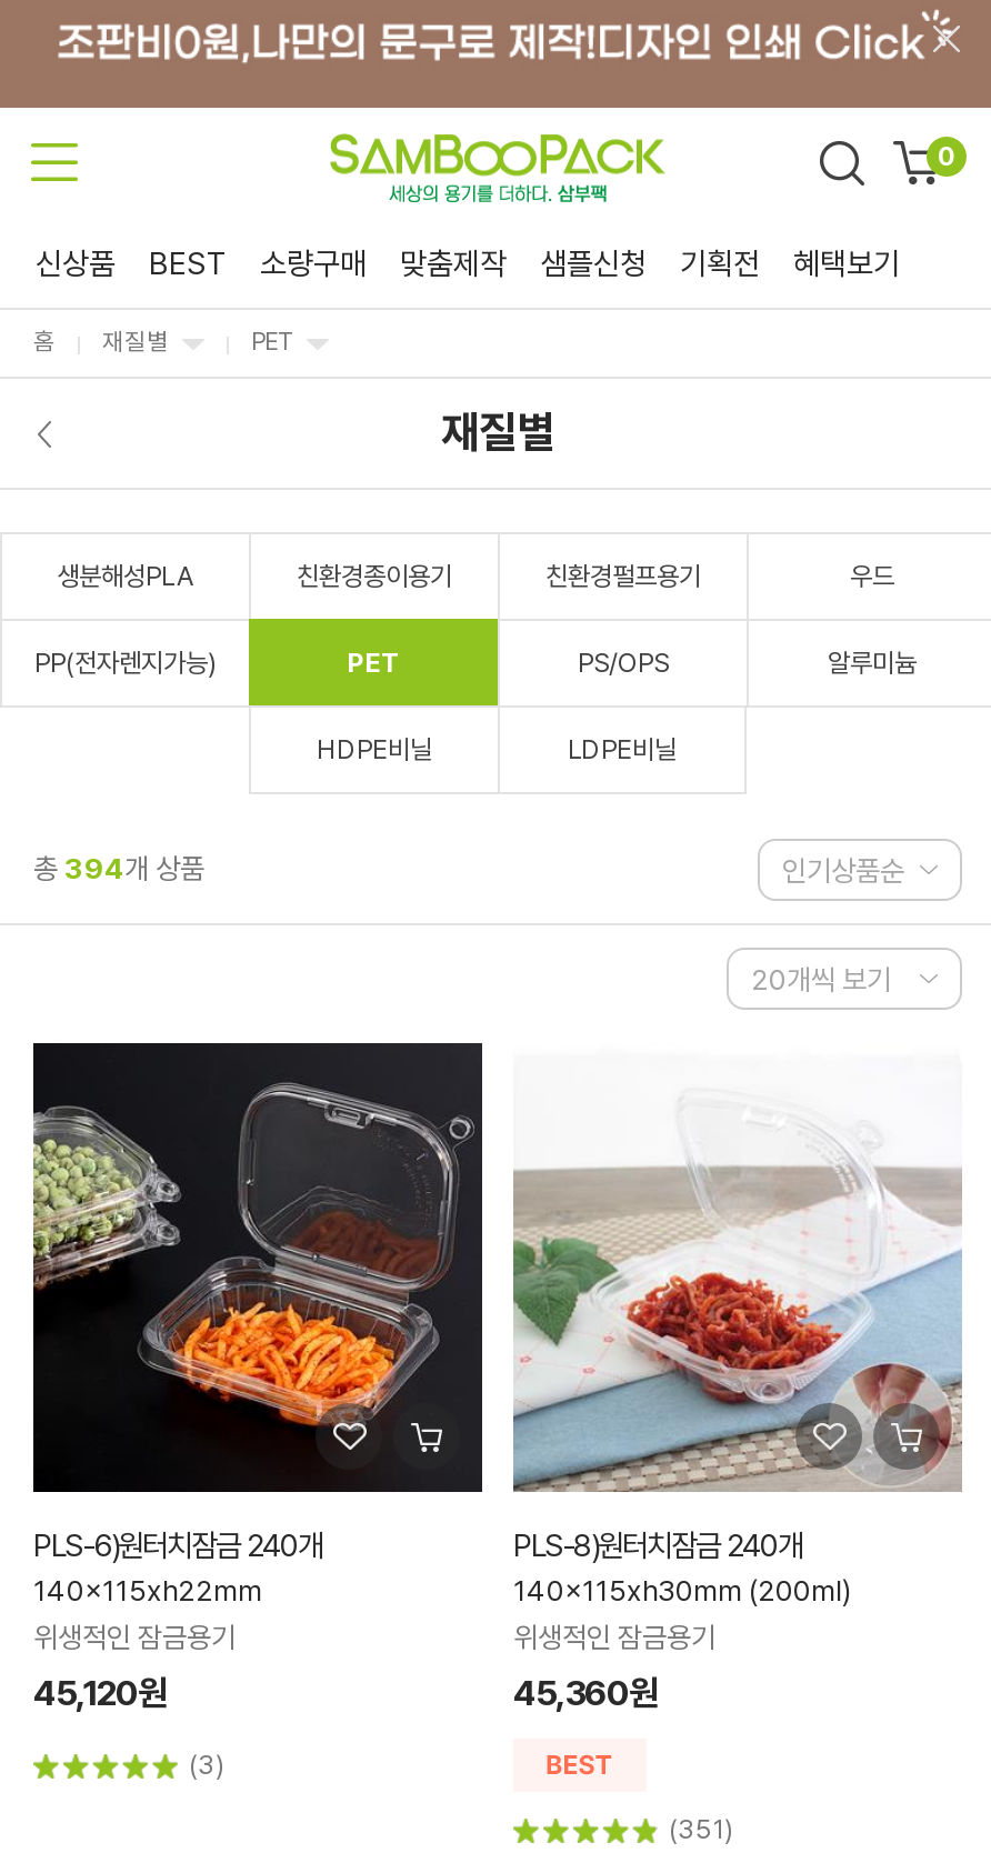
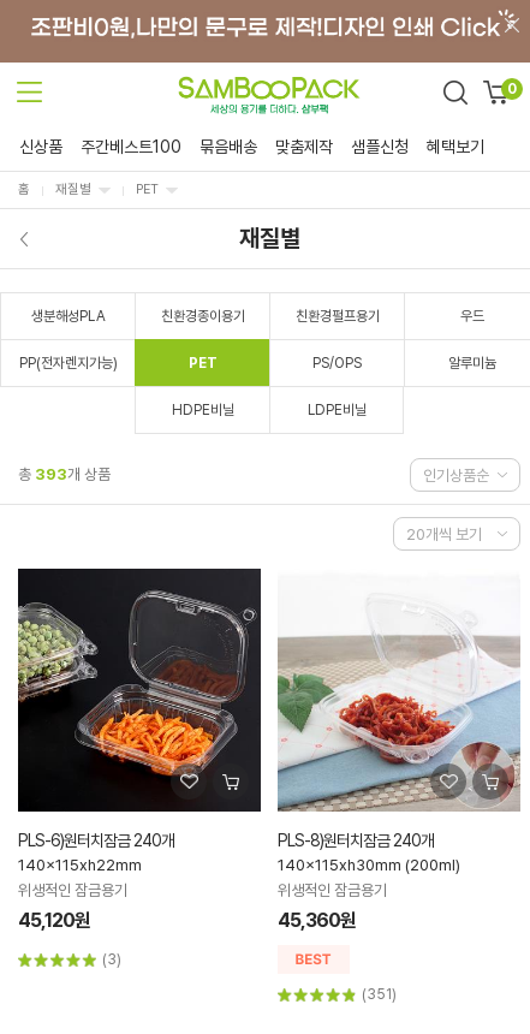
[149,246,367,281] BEST | 소량구매 -> [81,137,257,156] 주간베스트100 | 묶음배송
[680,246,760,281] 기획전 -> none
[33,852,204,886] 총 394개 상품 -> [18,465,111,483] 총 393개 상품

